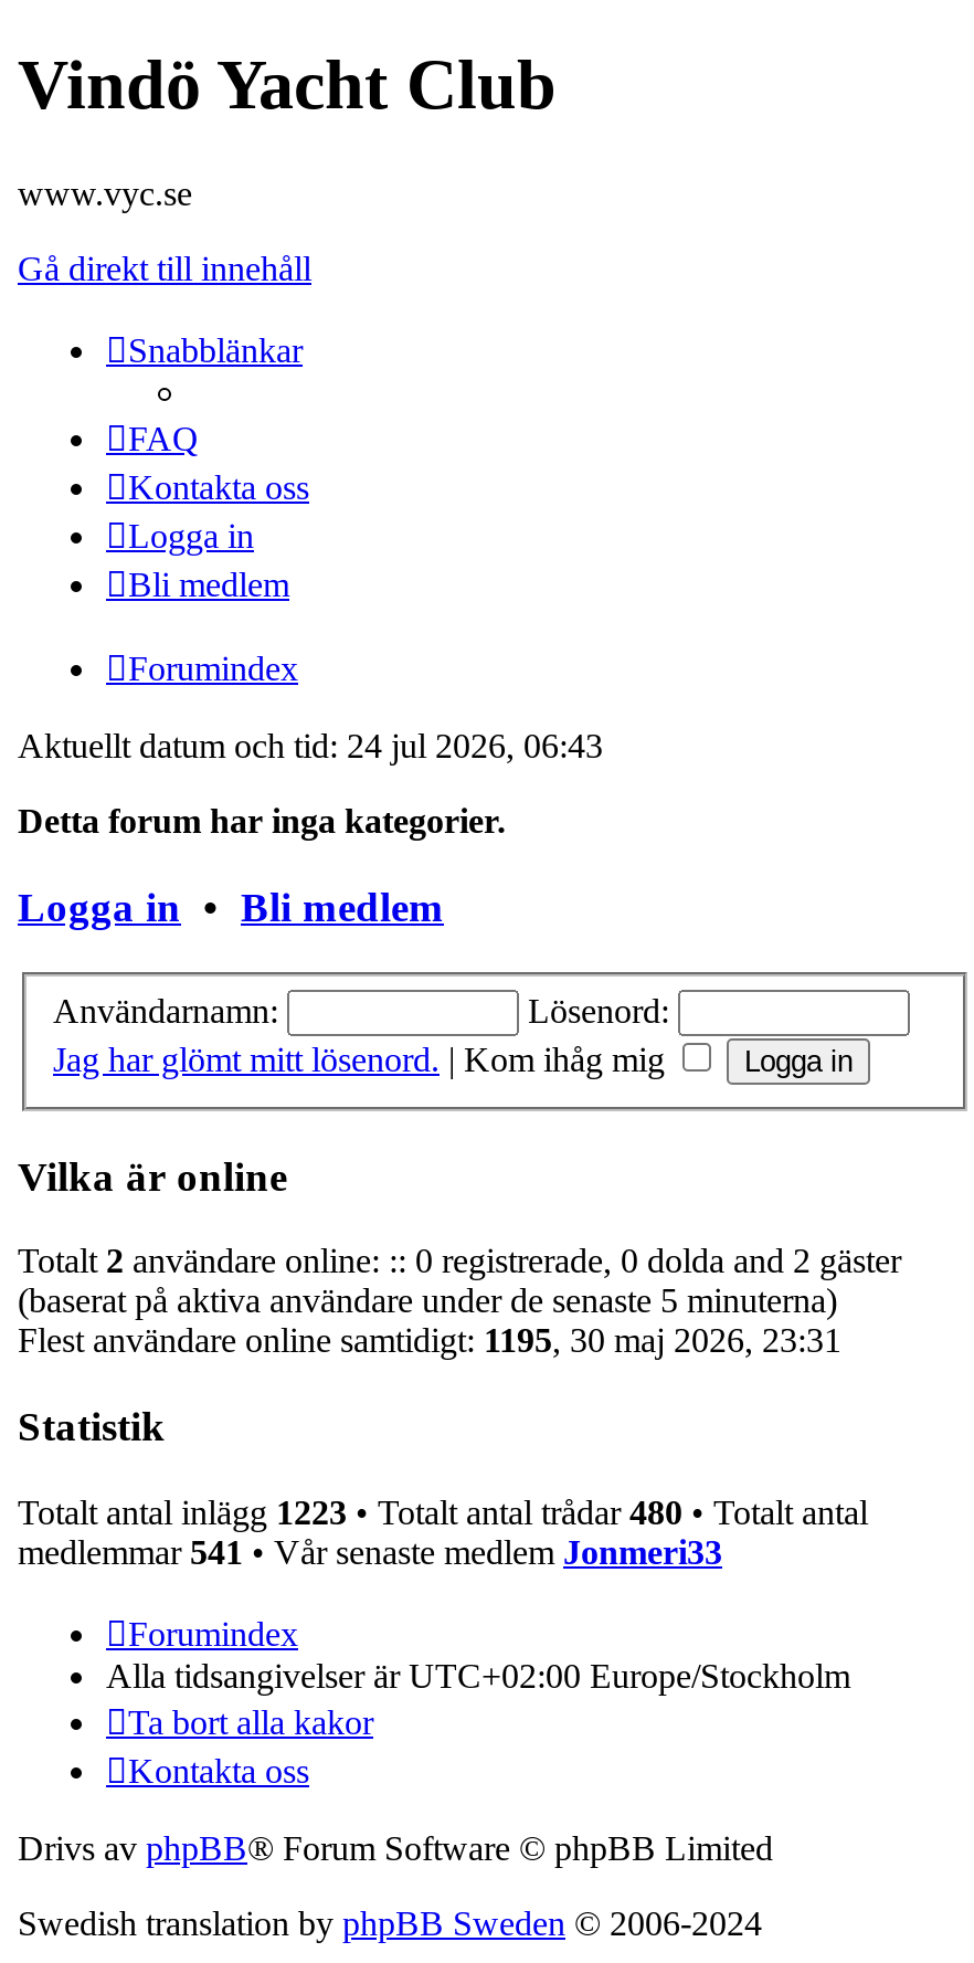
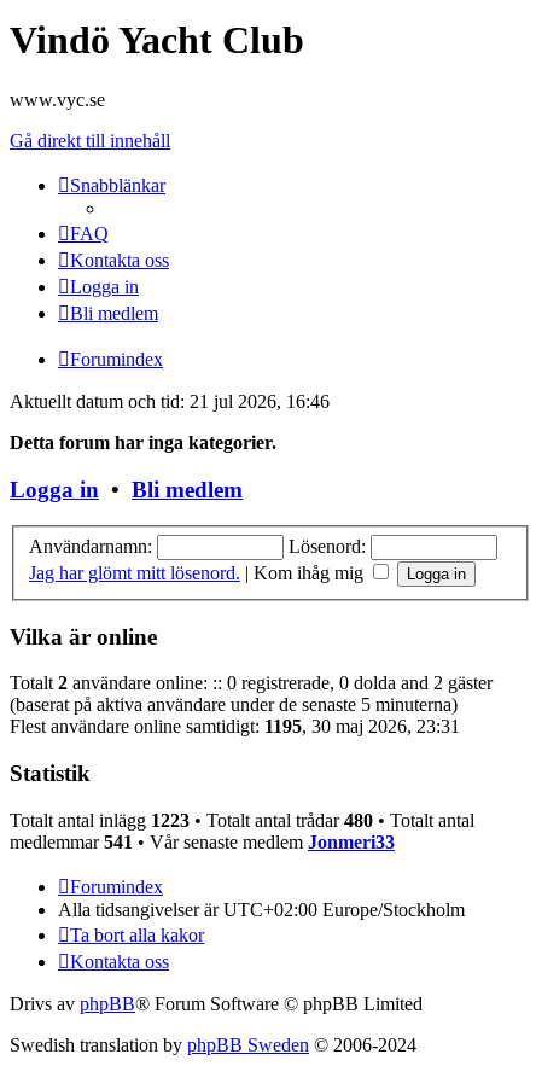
[18,727,603,764] Aktuellt datum och tid: 24 jul 2026, 06:43 -> [10,391,330,412] Aktuellt datum och tid: 21 jul 2026, 16:46

